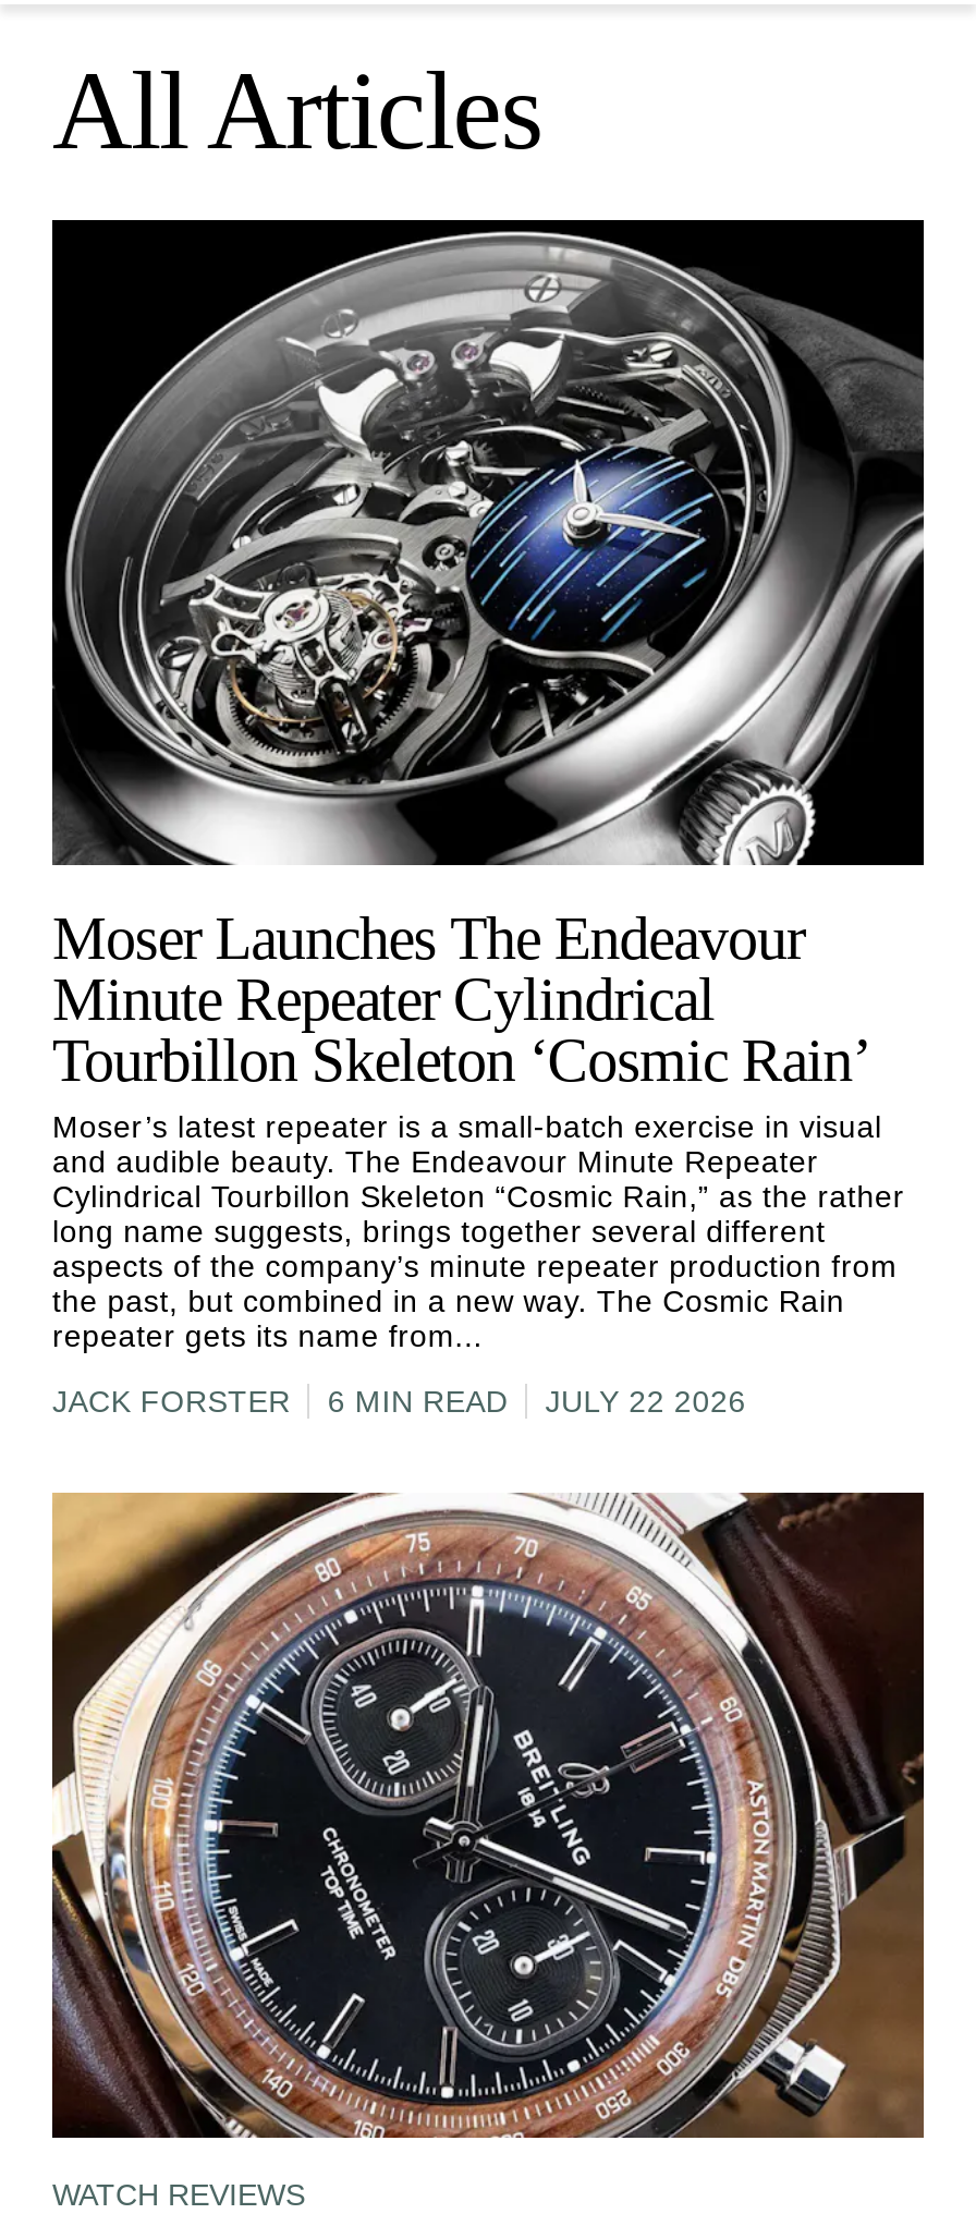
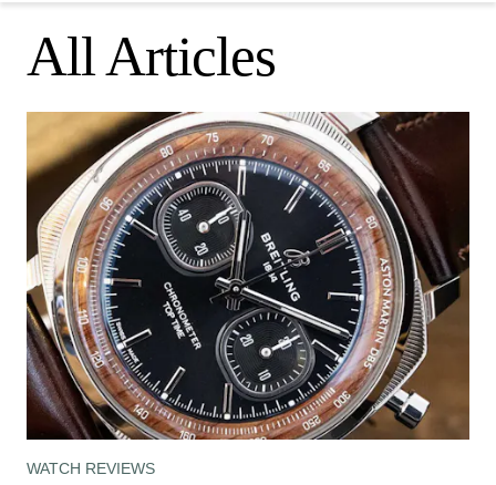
[50,218,926,1419] [image] | Moser Launches The Endeavour | Minute Repeater Cylindrical | Tourbillon Skeleton ‘Cosmic Rain’ | Moser’s latest repeater is a small-batch exercise in visual | and audible beauty. The Endeavour Minute Repeater | Cylindrical Tourbillon Skeleton “Cosmic Rain,” as the rather | long name suggests, brings together several different | aspects of the company’s minute repeater production from | the past, but combined in a new way. The Cosmic Rain | repeater gets its name from... | JACK FORSTER | 6 MIN READ | JULY 22 2026 -> none

